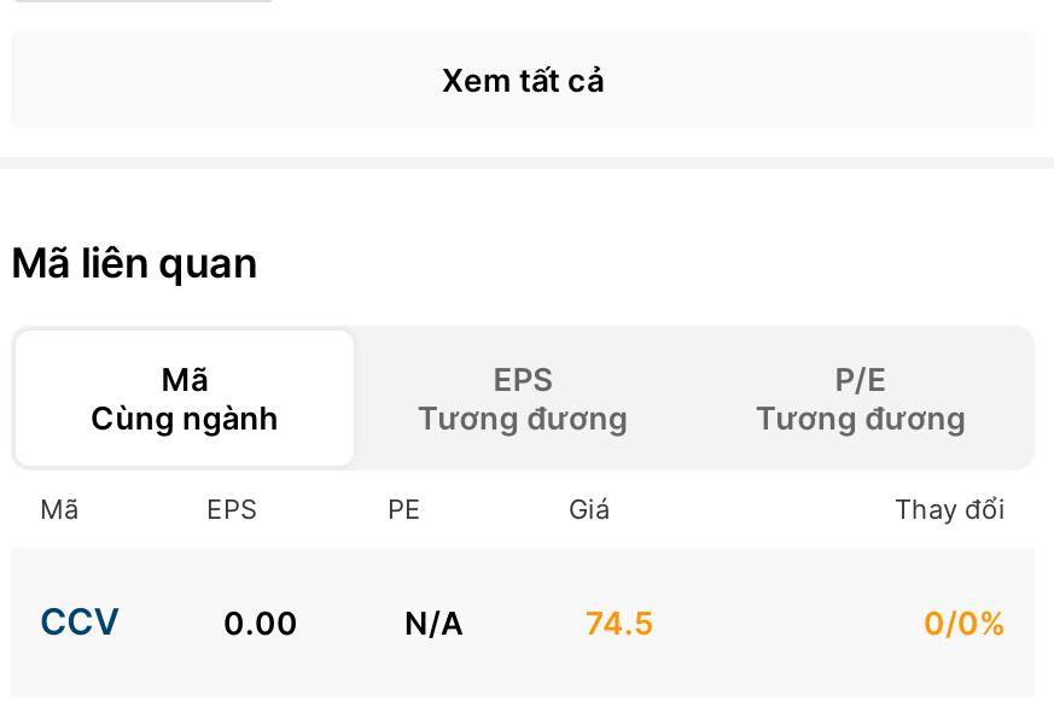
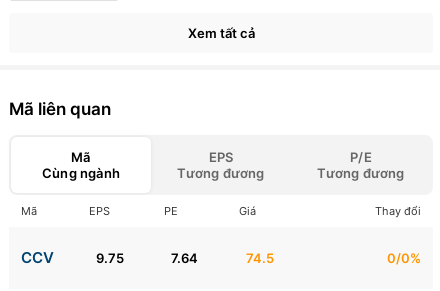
[223,603,462,641] 0.00 | N/A -> [96,250,198,266] 9.75 | 7.64

